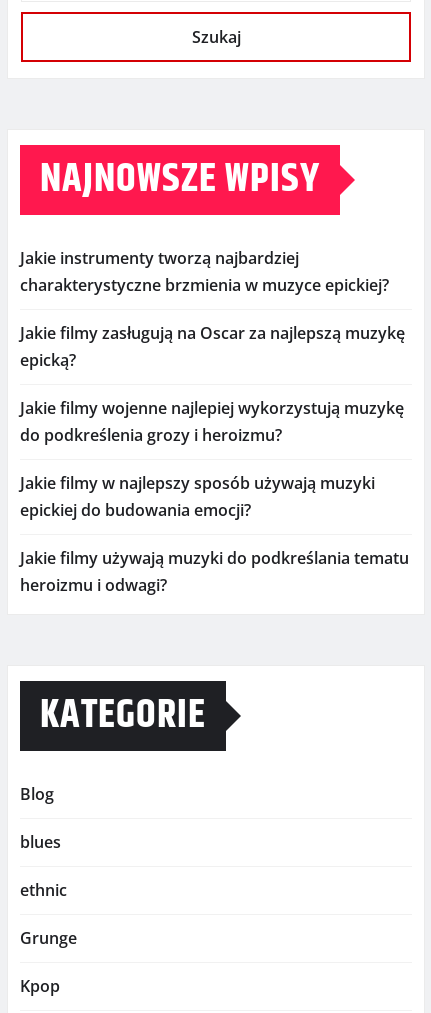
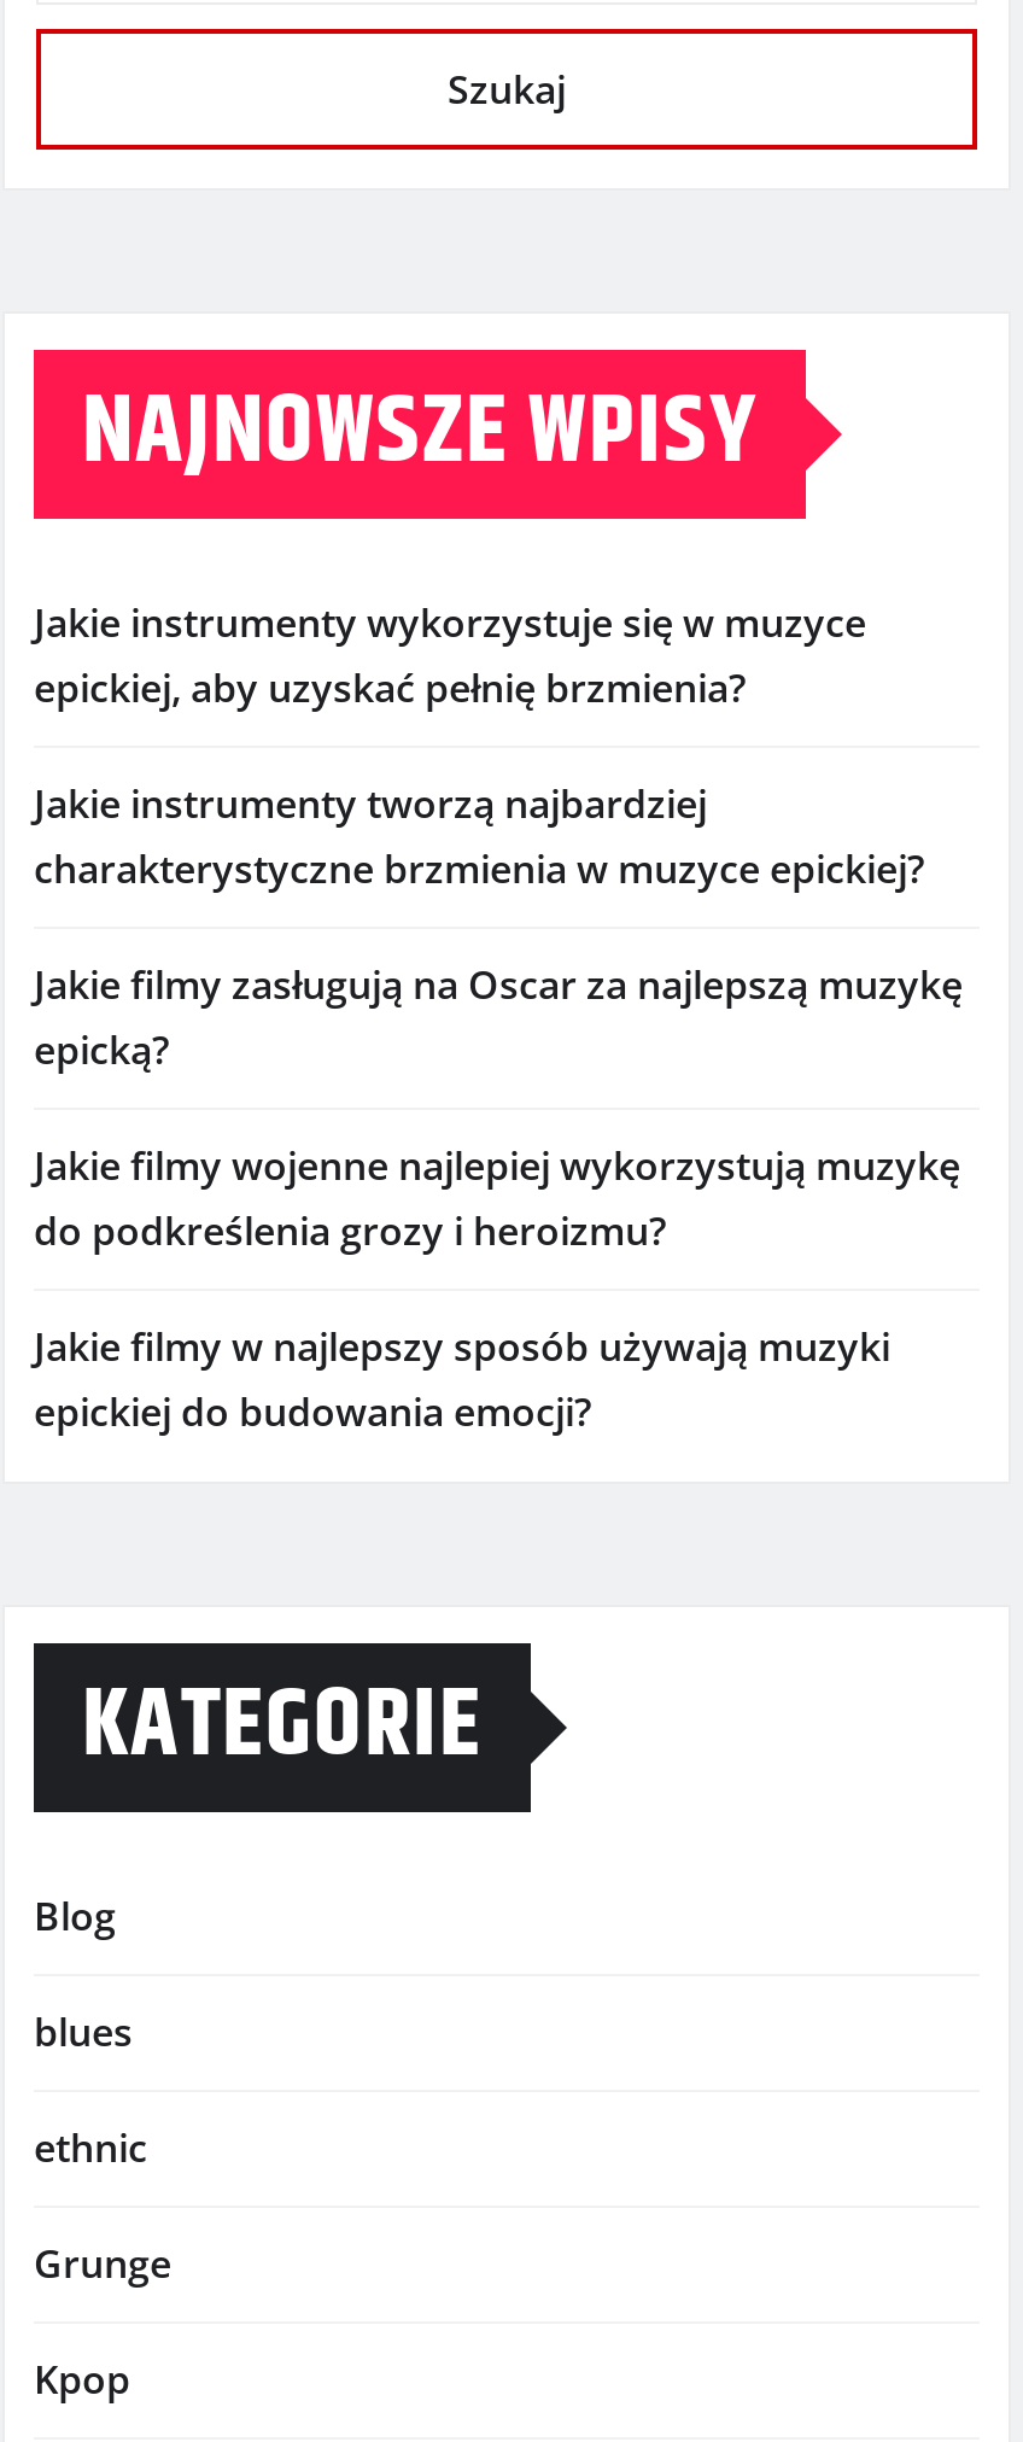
none -> [34,596,866,714] Jakie instrumenty wykorzystuje się w muzyce | epickiej, aby uzyskać pełnię brzmienia?
moved [20,247,405,521] -> [34,777,963,1438]: Jakie instrumenty tworzą najbardziej | charakterystyczne brzmienia w muzyce epickiej? | Jakie filmy zasługują na Oscar za najlepszą muzykę | epicką? | Jakie filmy wojenne najlepiej wykorzystują muzykę | do podkreślenia grozy i heroizmu? | Jakie filmy w najlepszy sposób używają muzyki | epickiej do budowania emocji?
[20,547,409,596] Jakie filmy używają muzyki do podkreślania tematu | heroizmu i odwagi? -> none

